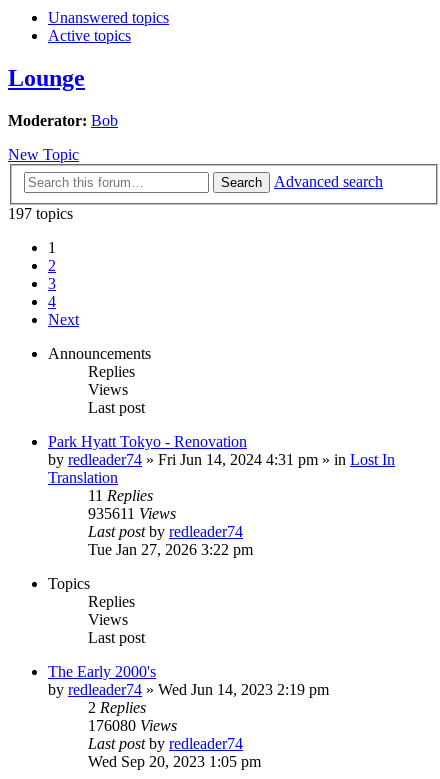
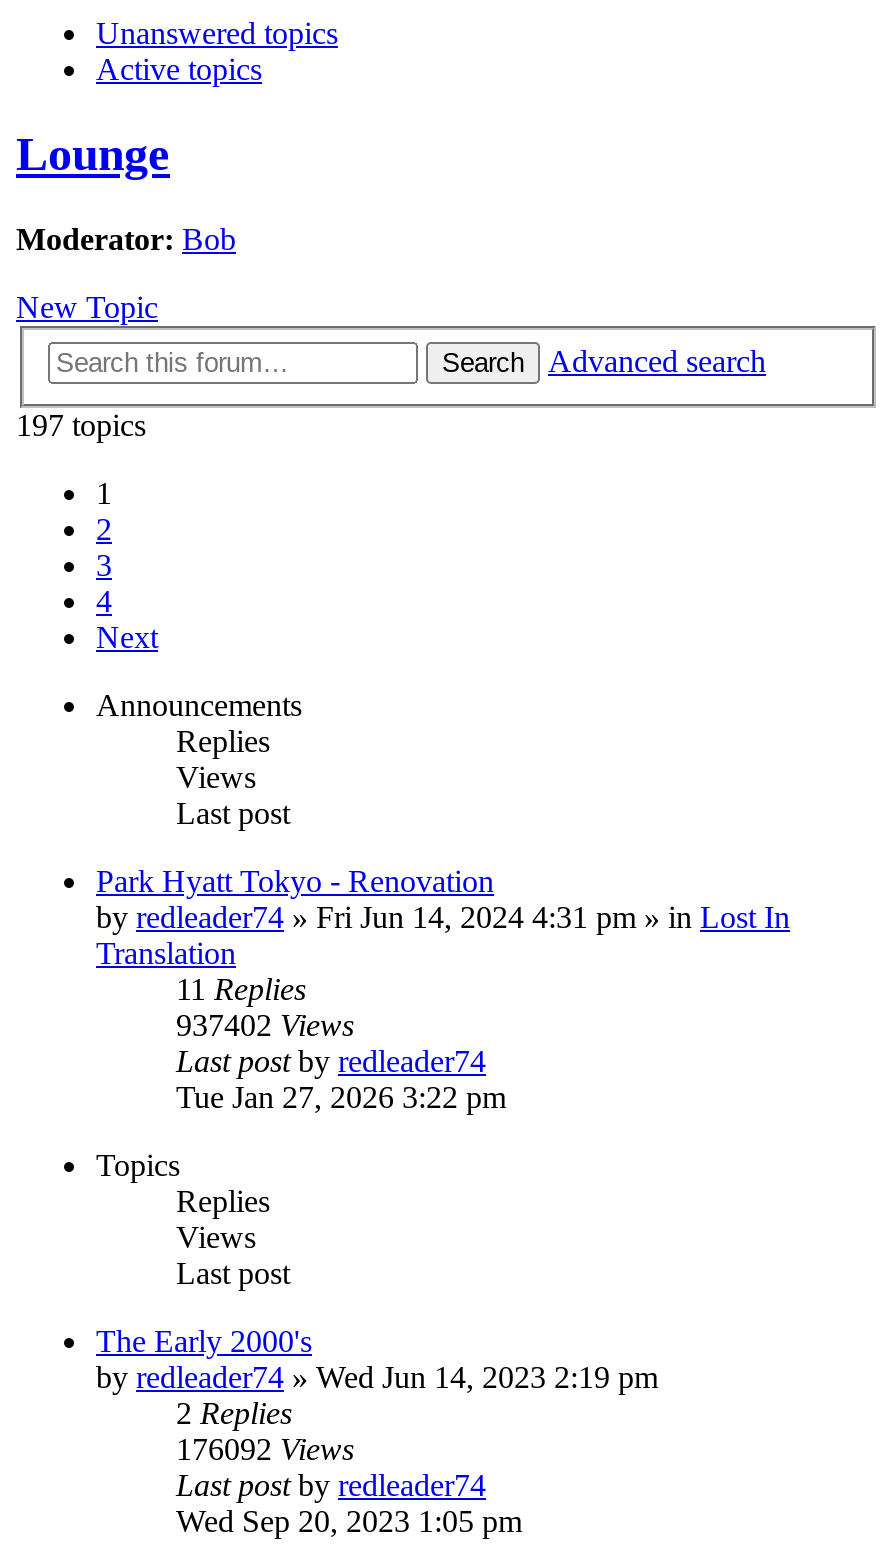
[88,505,176,522] 935611 Views -> [176,1008,354,1042] 937402 Views
[88,717,177,734] 176080 Views -> [176,1432,354,1466] 176092 Views

